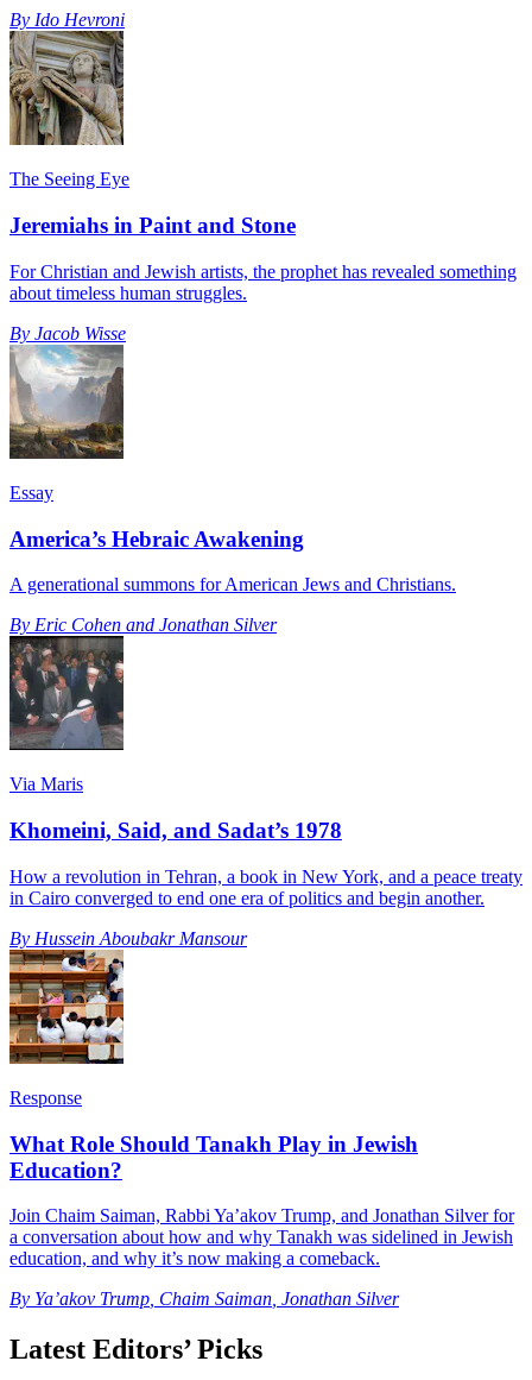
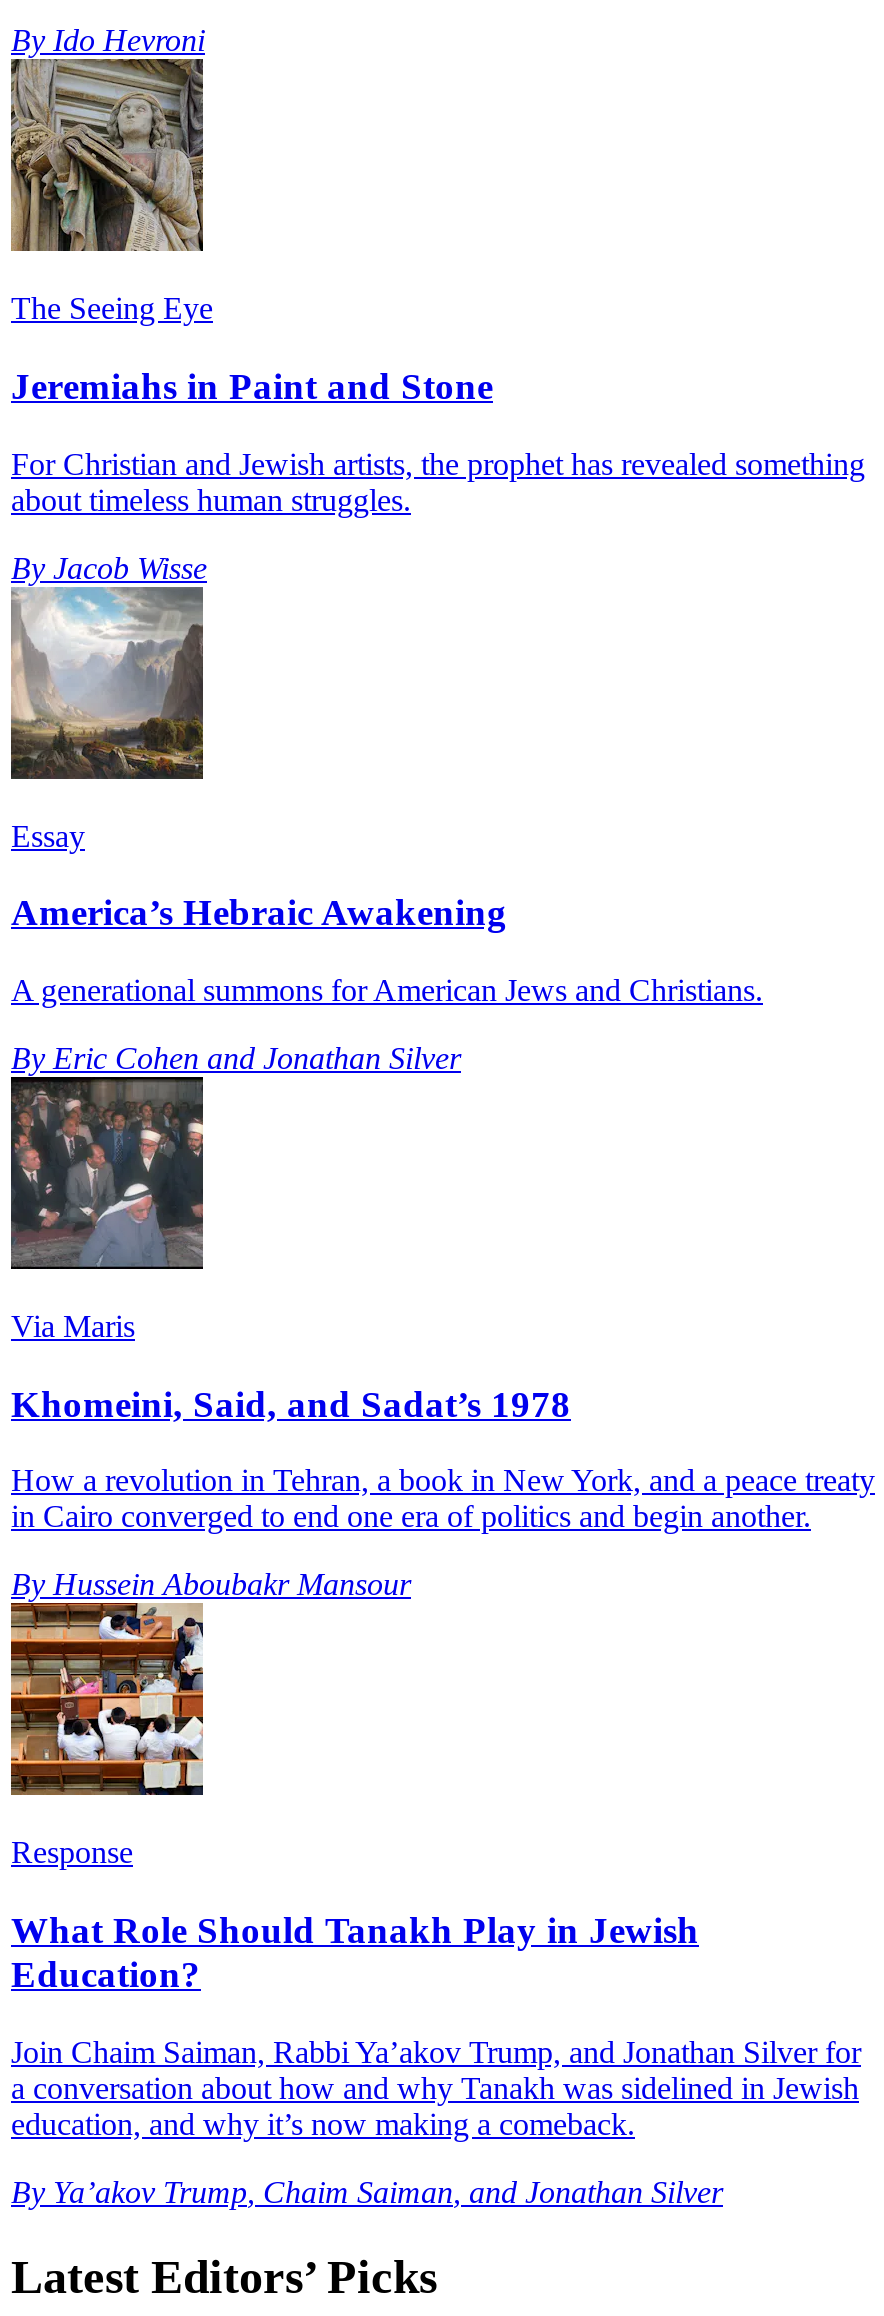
[9,1289,399,1309] By Ya’akov Trump, Chaim Saiman, Jonathan Silver -> [11,2174,723,2208] By Ya’akov Trump, Chaim Saiman, and Jonathan Silver

